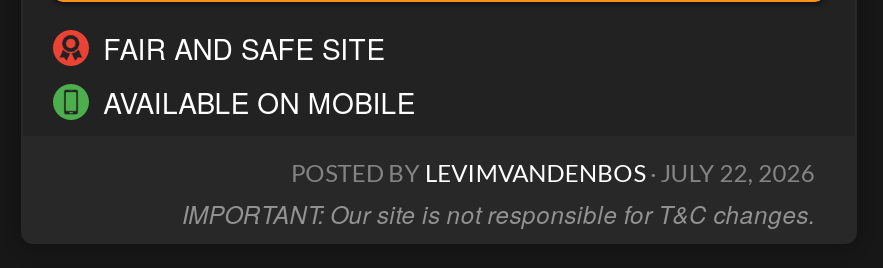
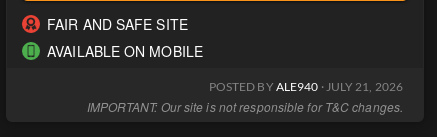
[291,158,815,188] POSTED BY LEVIMVANDENBOS · JULY 22, 2026 -> [209,79,403,94] POSTED BY ALE940 · JULY 21, 2026

